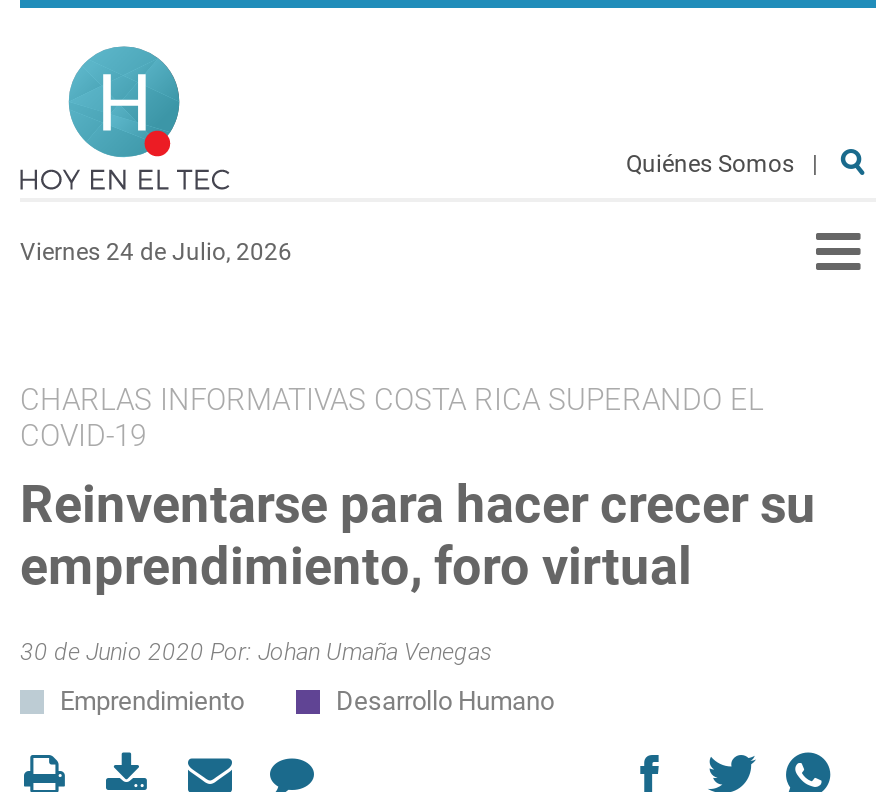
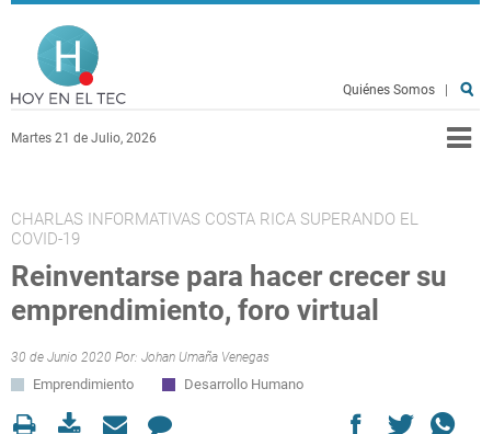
[20,238,292,266] Viernes 24 de Julio, 2026 -> [11,130,157,146] Martes 21 de Julio, 2026

